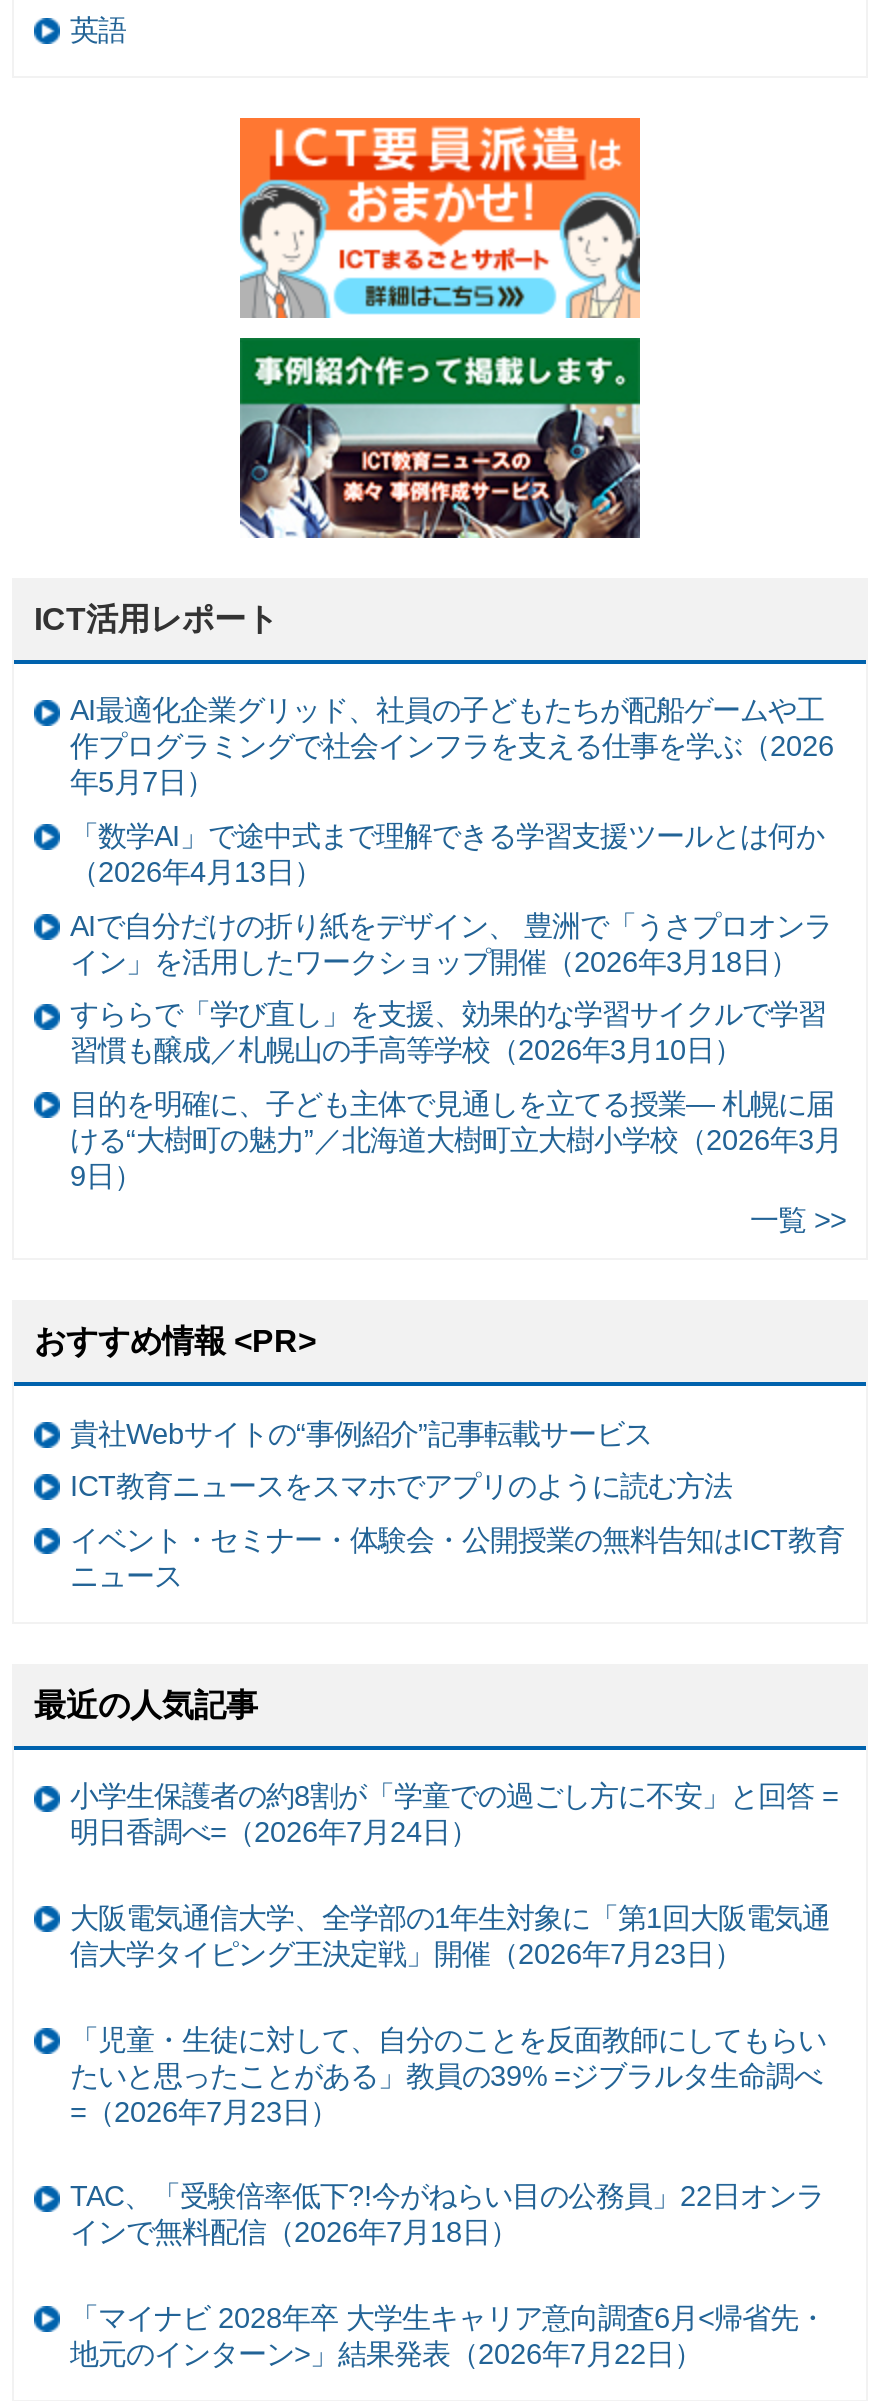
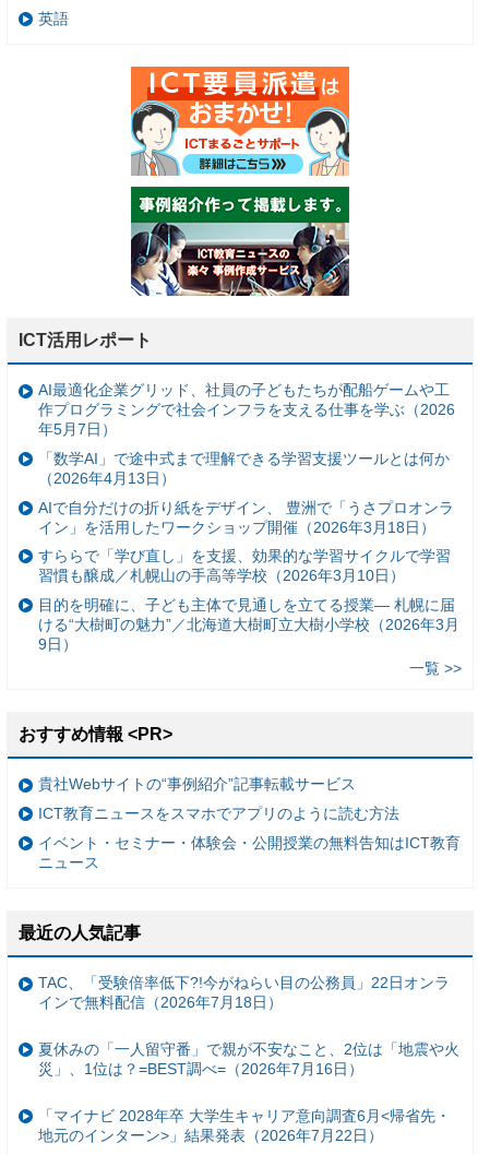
[70,1781,838,2127] 小学生保護者の約8割が「学童での過ごし方に不安」と回答 = | 明日香調べ=（2026年7月24日） | 大阪電気通信大学、全学部の1年生対象に「第1回大阪電気通 | 信大学タイピング王決定戦」開催（2026年7月23日） | 「児童・生徒に対して、自分のことを反面教師にしてもらい | たいと思ったことがある」教員の39% =ジブラルタ生命調べ | =（2026年7月23日） -> none
moved [70,2180,824,2248] -> [38,974,450,1011]: TAC、「受験倍率低下?!今がねらい目の公務員」22日オンラ | インで無料配信（2026年7月18日）
none -> [38,1040,459,1077] 夏休みの「一人留守番」で親が不安なこと、2位は「地震や火 | 災」、1位は？=BEST調べ=（2026年7月16日）

